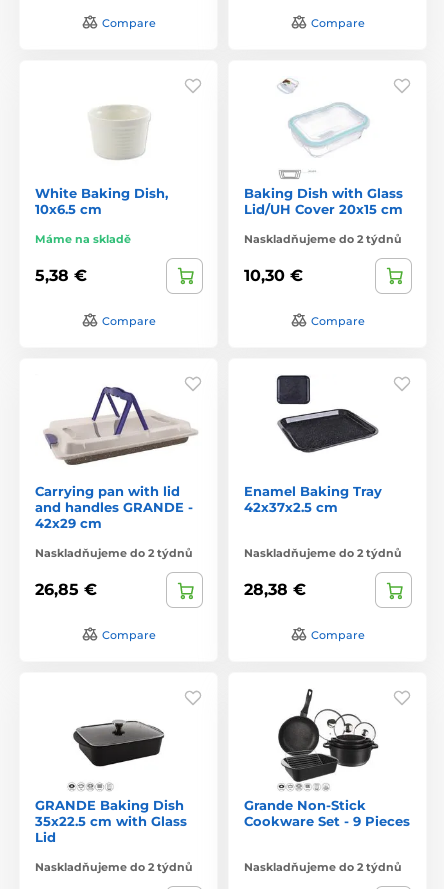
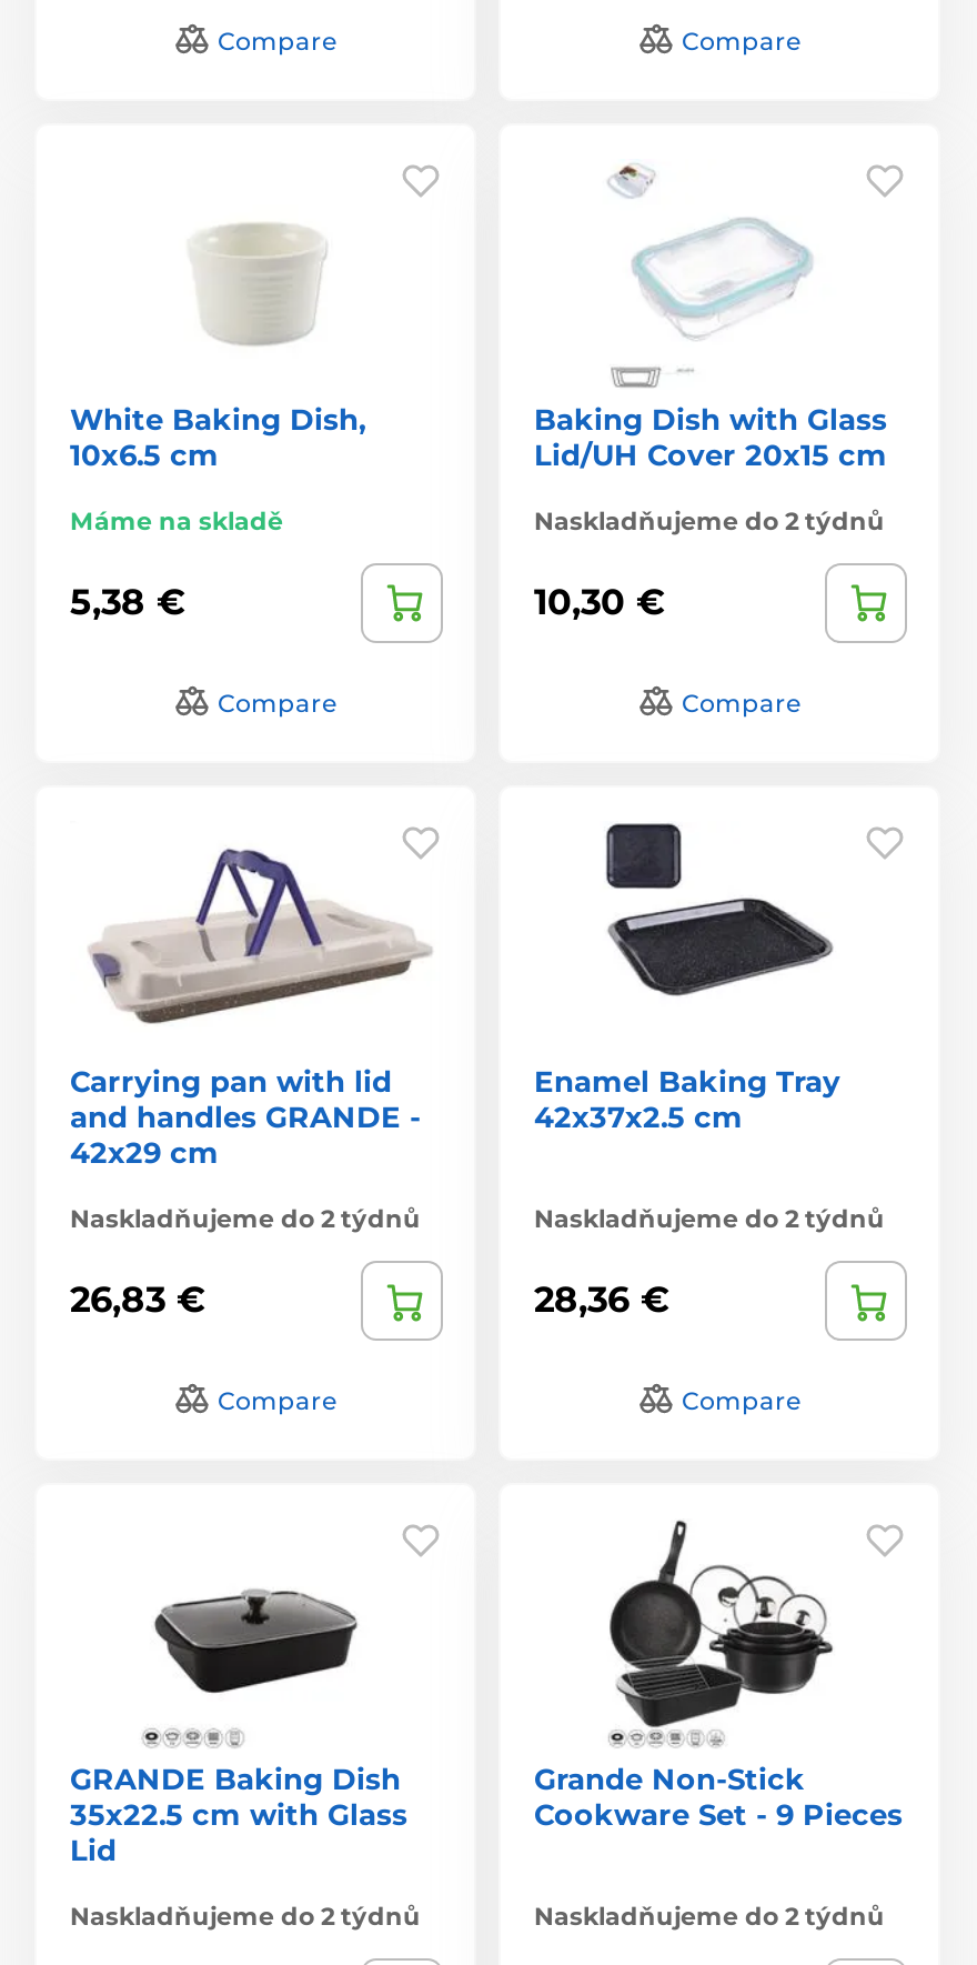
[35,580,97,599] 26,85 € -> [70,1279,205,1321] 26,83 €
[244,580,306,599] 28,38 € -> [534,1279,669,1321] 28,36 €

